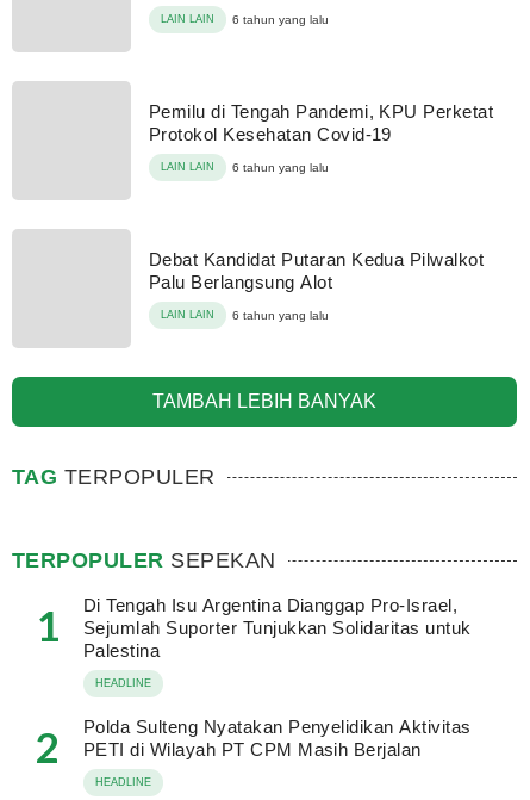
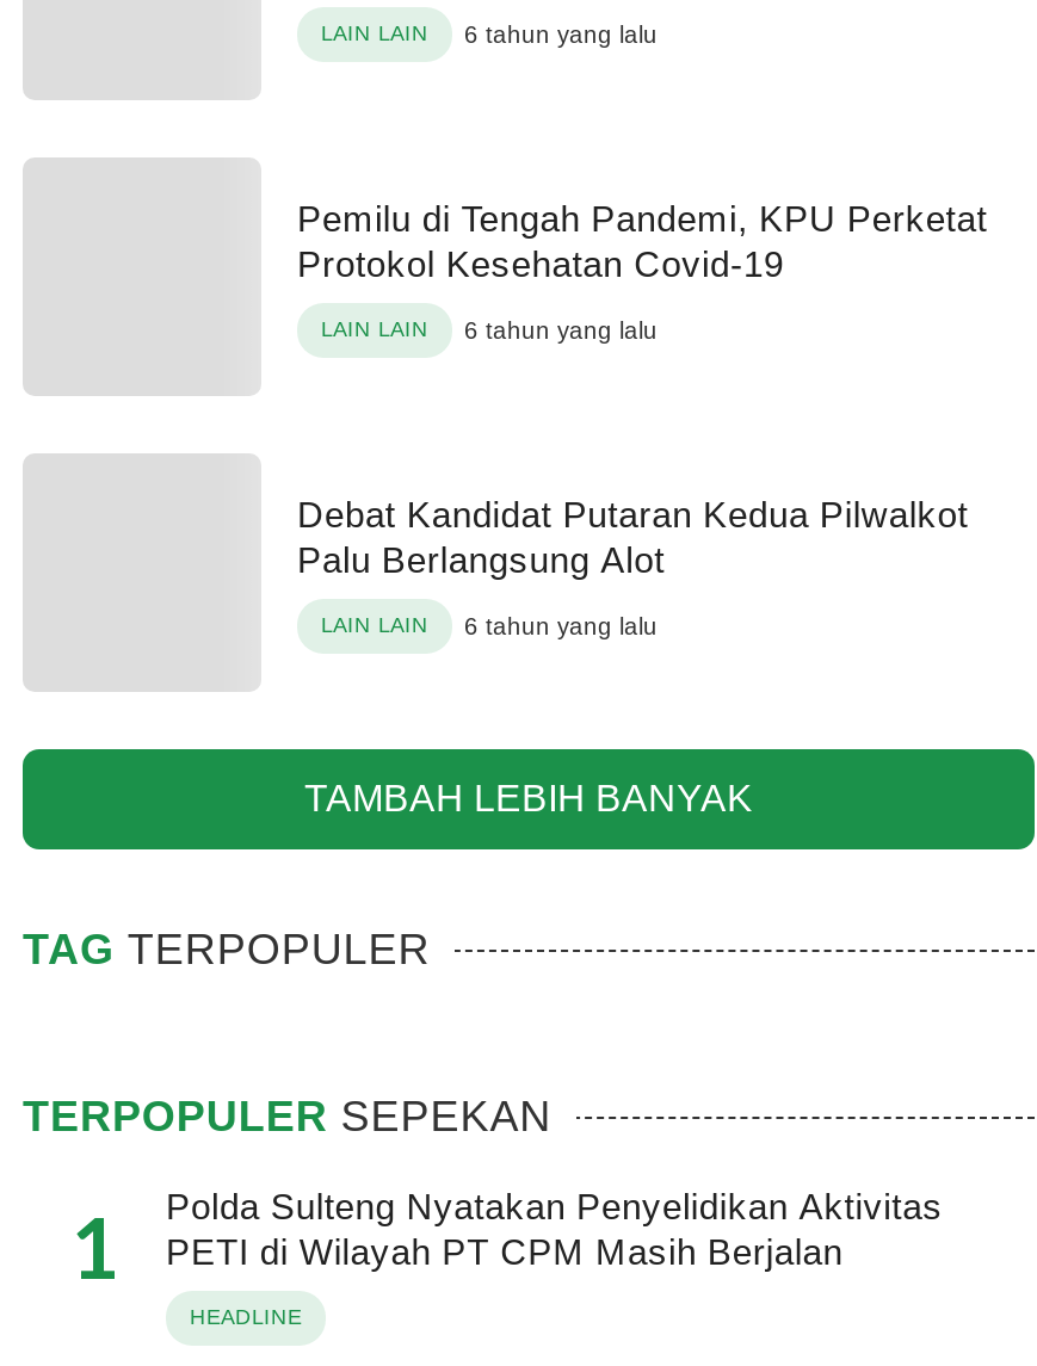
[36,595,471,771] Di Tengah Isu Argentina Dianggap Pro-Israel, | Sejumlah Suporter Tunjukkan Solidaritas untuk | Palestina | HEADLINE | 2 -> none

